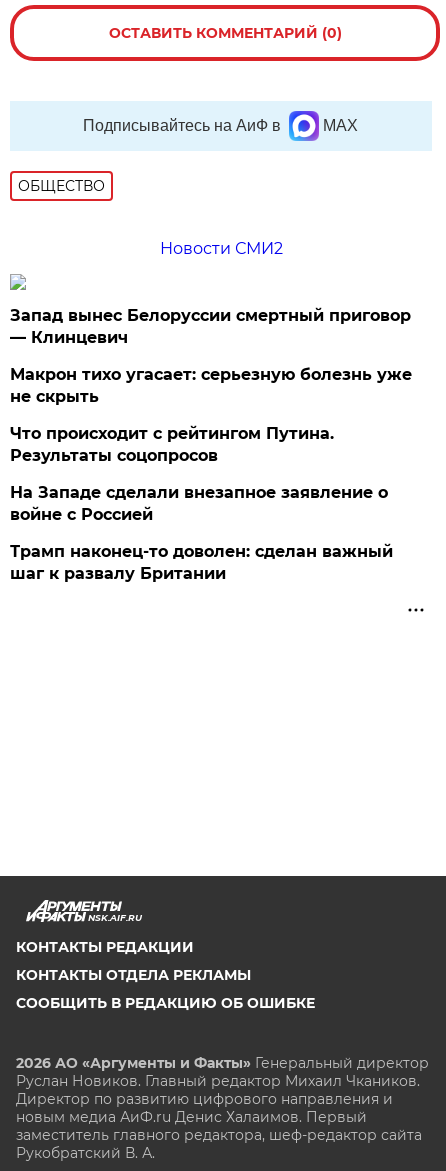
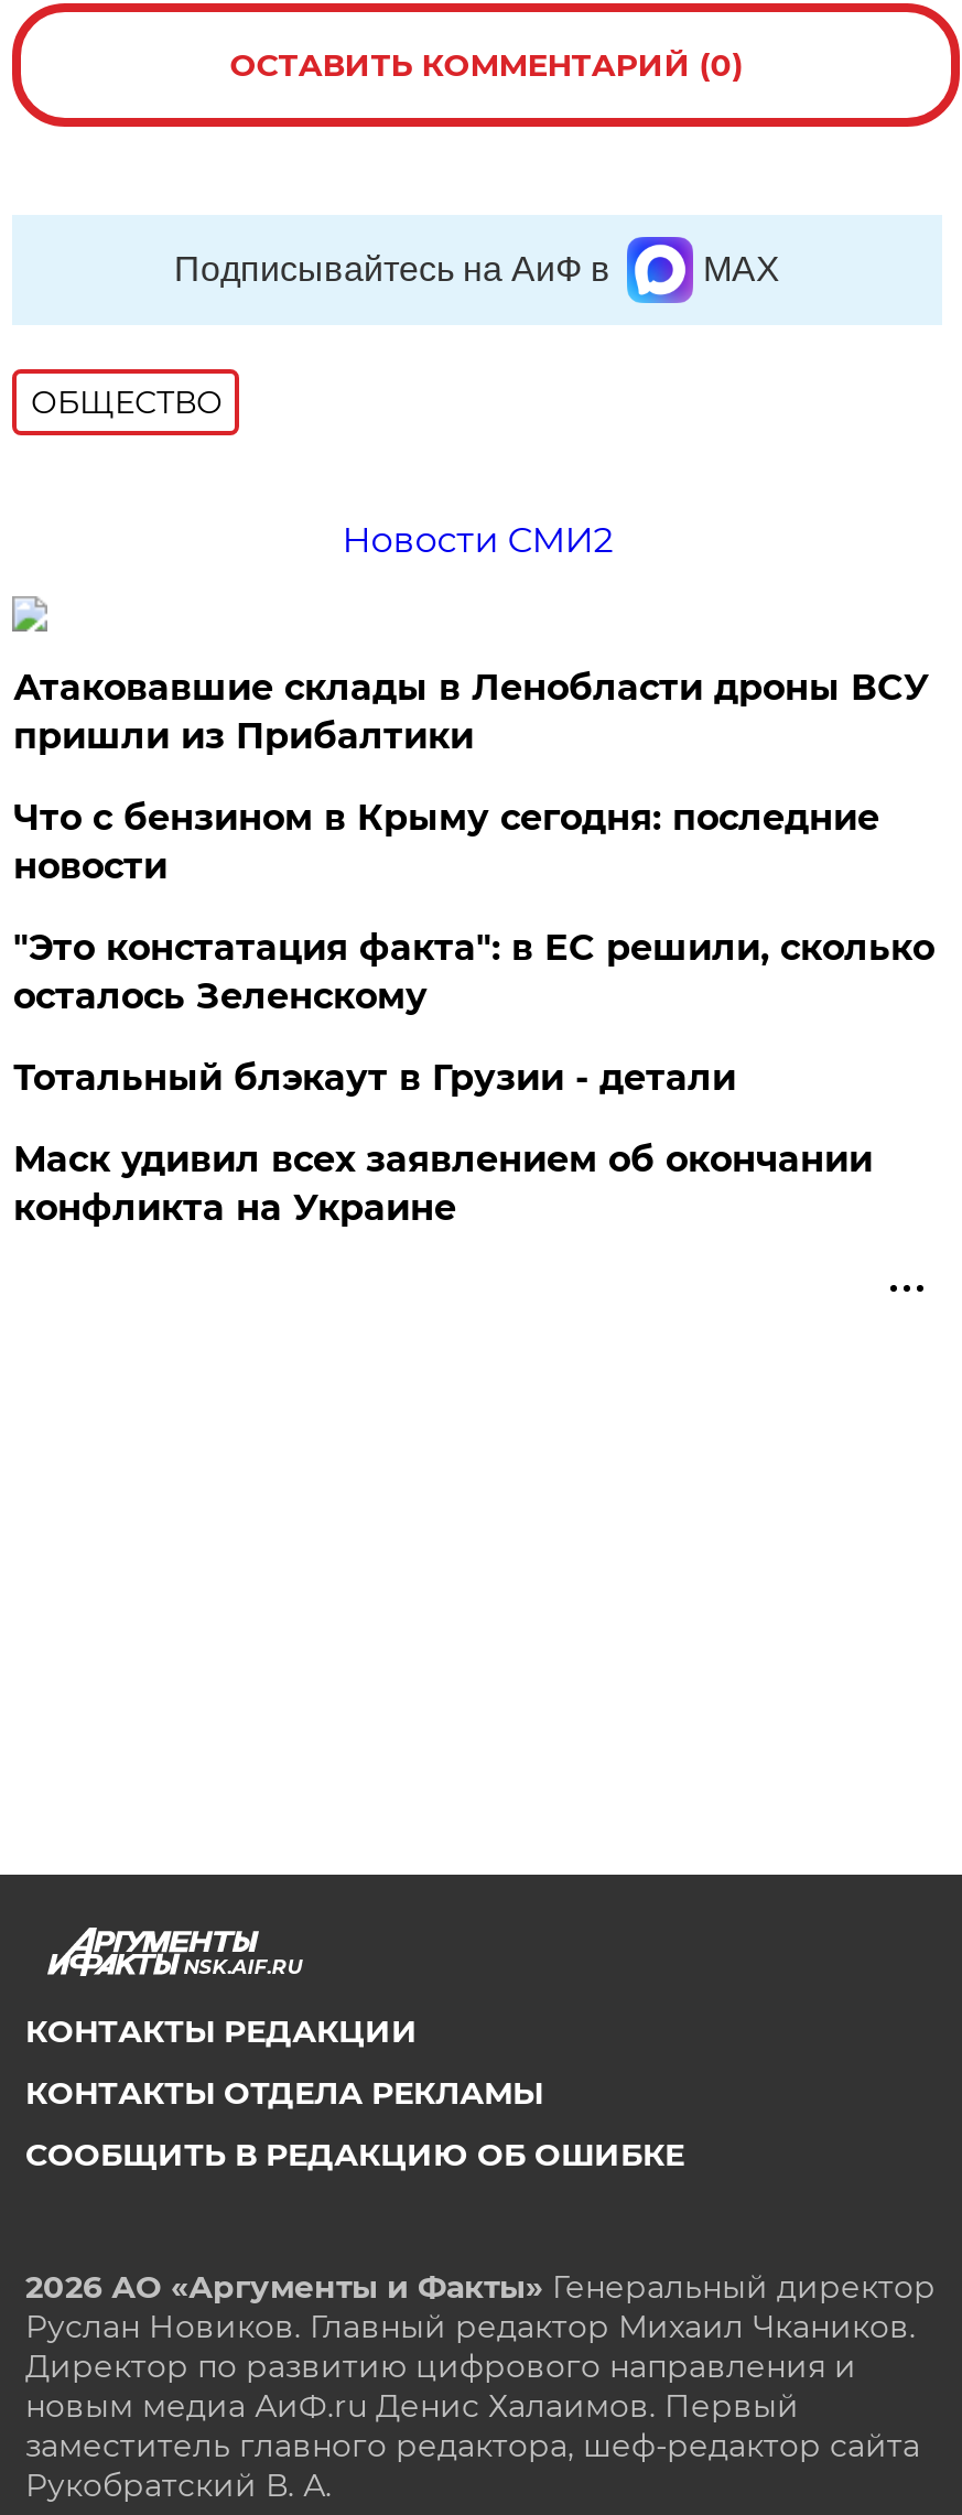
[10,306,411,347] Запад вынес Белоруссии смертный приговор | — Клинцевич -> [13,667,930,757] Атаковавшие склады в Ленобласти дроны ВСУ | пришли из Прибалтики
[10,365,412,406] Макрон тихо угасает: серьезную болезнь уже | не скрыть -> [13,797,879,887] Что с бензином в Крыму сегодня: последние | новости
[10,424,334,465] Что происходит с рейтингом Путина. | Результаты соцопросов -> [13,927,934,1017] "Это констатация факта": в ЕС решили, сколько | осталось Зеленскому
[10,483,388,524] На Западе сделали внезапное заявление о | войне с Россией -> [13,1057,736,1099] Тотальный блэкаут в Грузии - детали
[10,542,393,583] Трамп наконец-то доволен: сделан важный | шаг к развалу Британии -> [13,1138,873,1229] Маск удивил всех заявлением об окончании | конфликта на Украине

